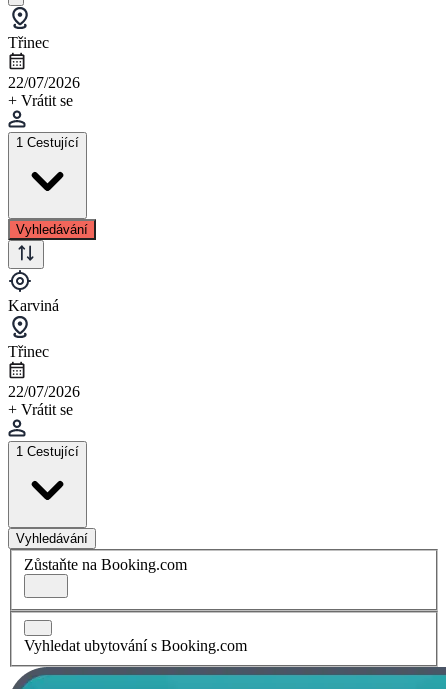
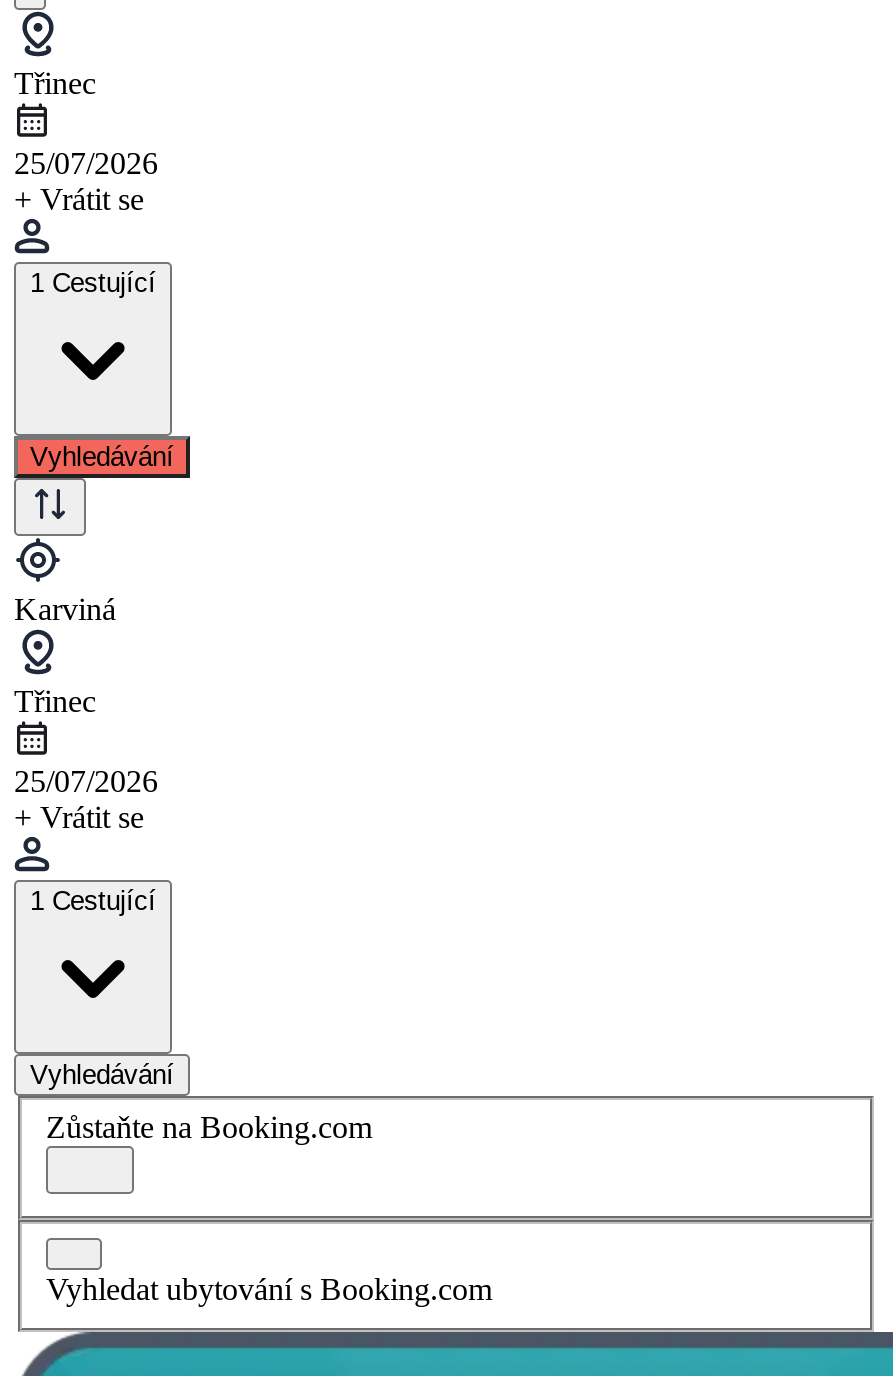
[8,74,80,91] 22/07/2026 -> [14,146,158,180] 25/07/2026
[8,383,80,400] 22/07/2026 -> [14,764,158,798] 25/07/2026

